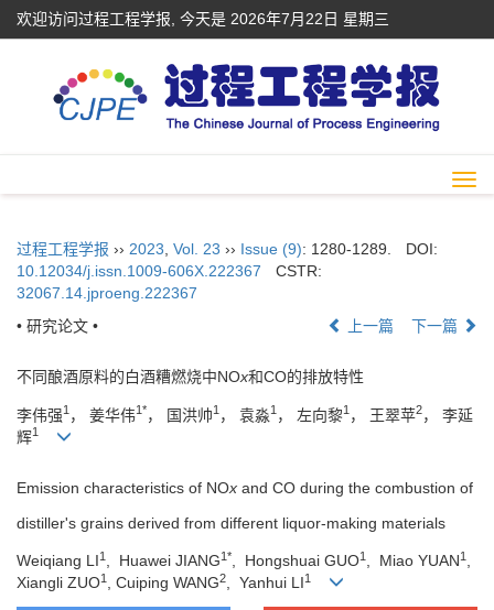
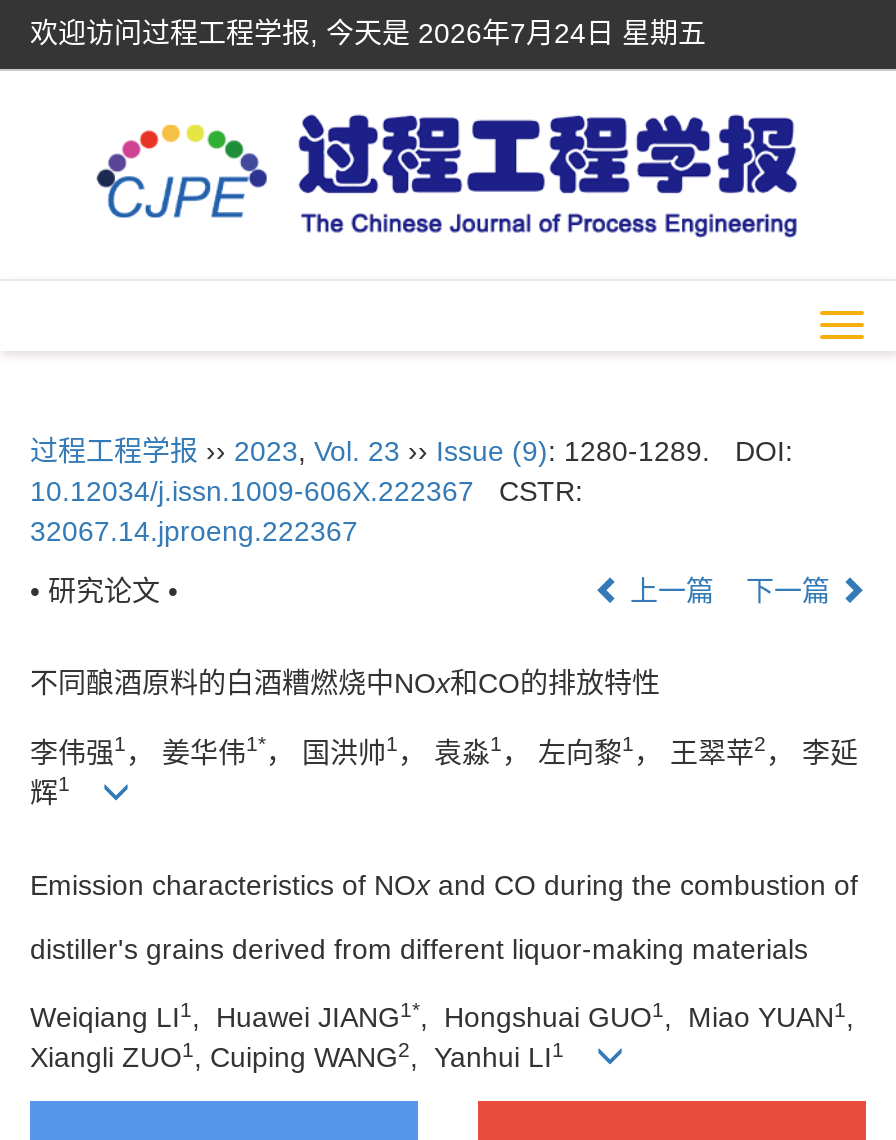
[17,10,389,28] 欢迎访问过程工程学报, 今天是2026年7月22日 星期三 -> [30,17,706,49] 欢迎访问过程工程学报, 今天是2026年7月24日 星期五

